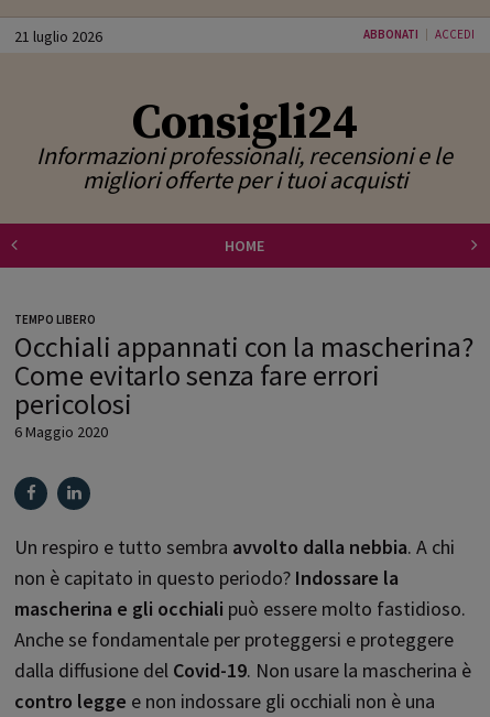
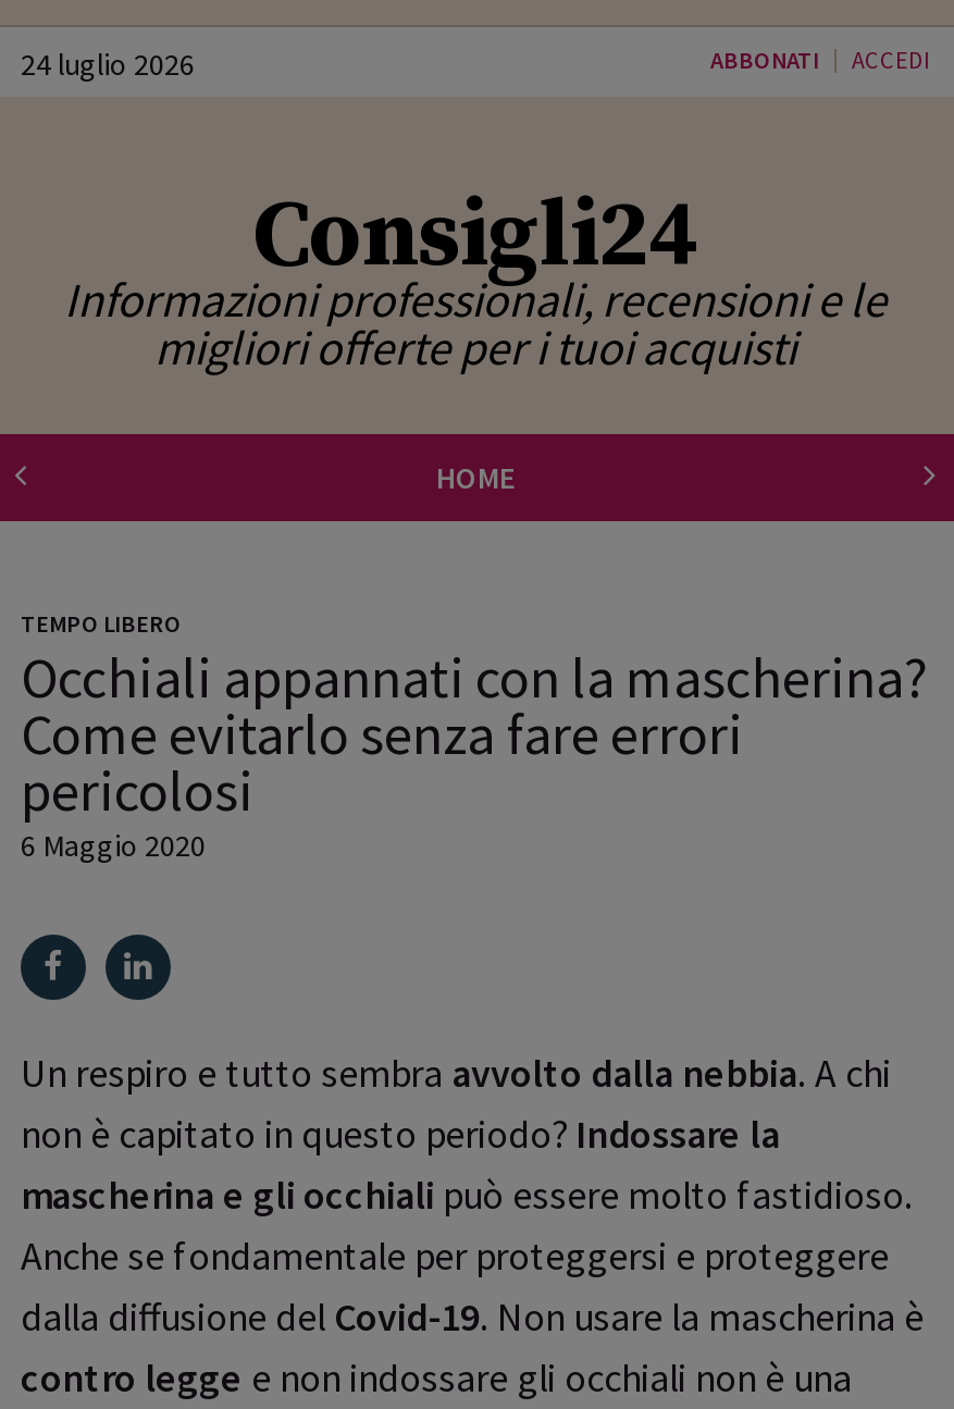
[14,26,102,46] 21 luglio 2026 -> [21,45,195,84] 24 luglio 2026

